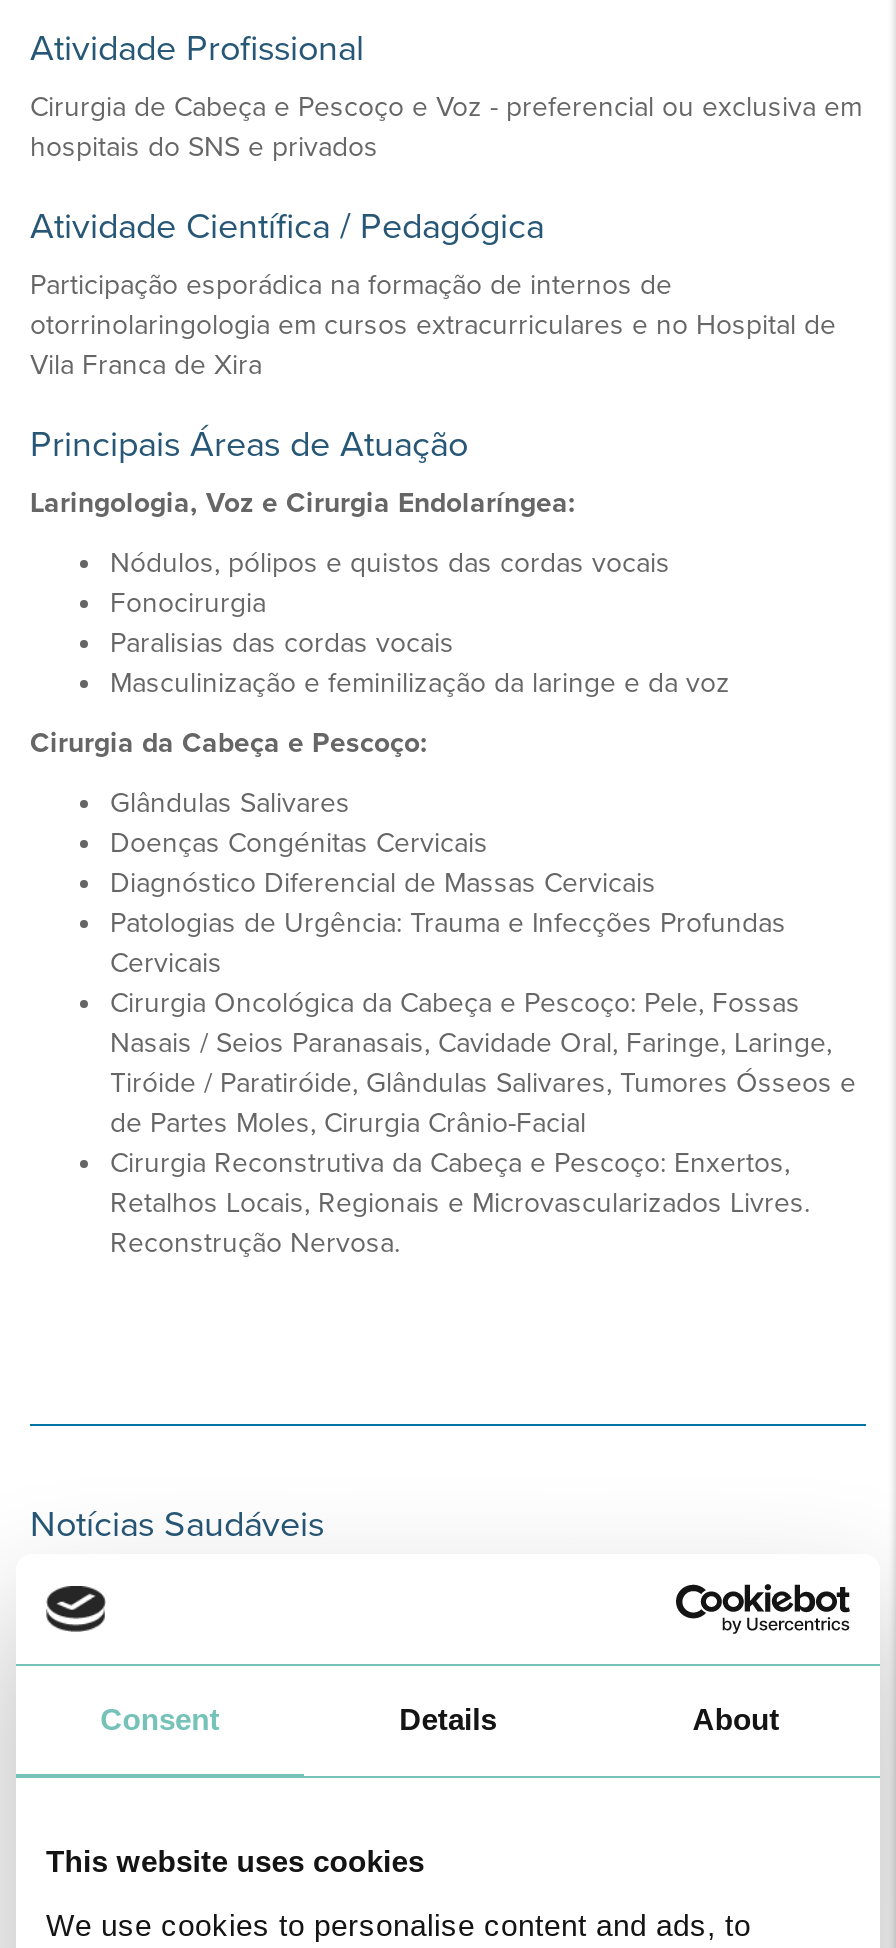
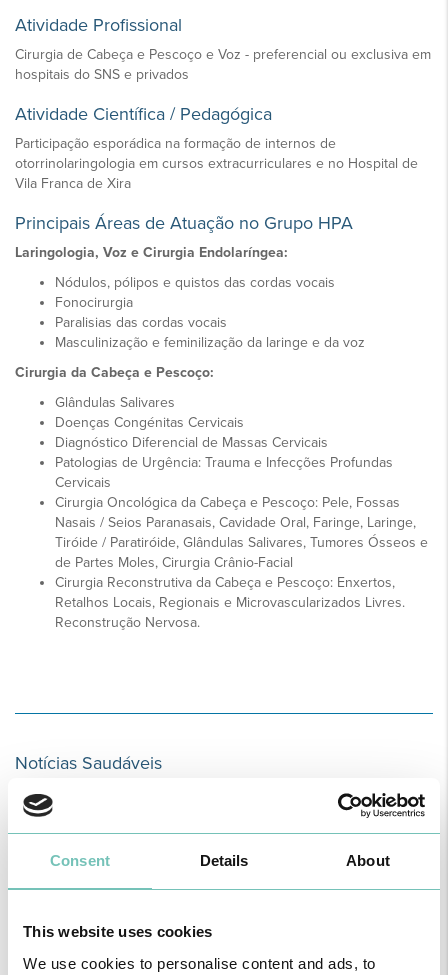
[30,422,468,466] Principais Áreas de Atuação -> [15,212,353,234] Principais Áreas de Atuação no Grupo HPA

